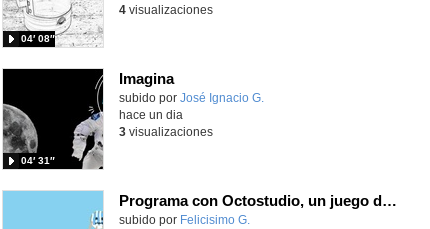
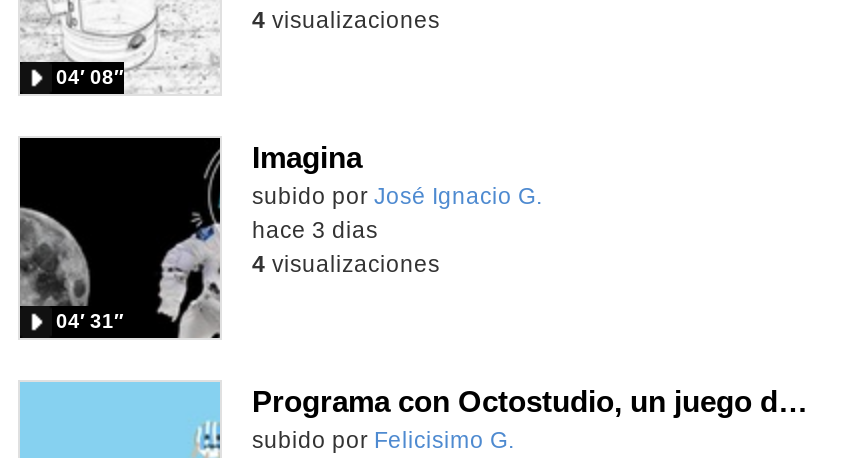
[119,109,183,121] hace un dia -> [252,217,378,241] hace 3 dias
[119,126,213,138] 3 visualizaciones -> [252,251,440,275] 4 visualizaciones

